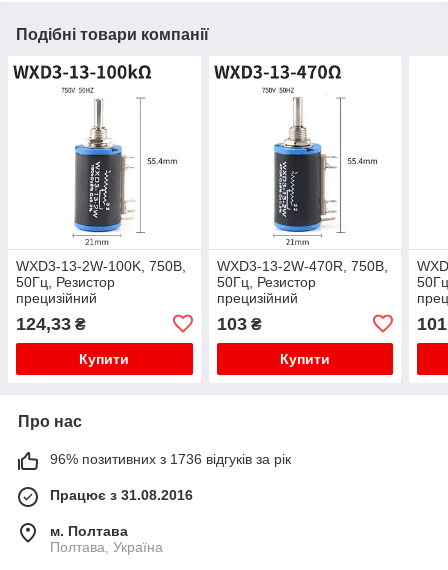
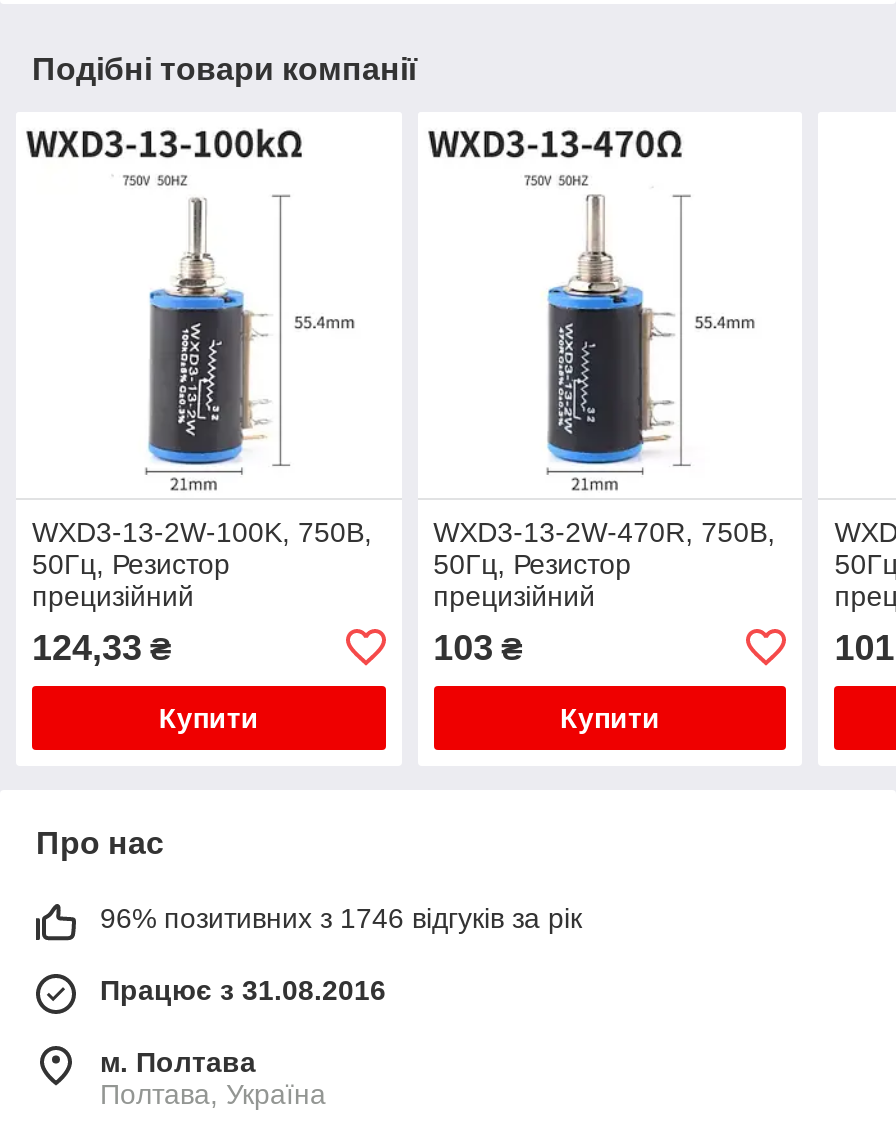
[50,451,291,467] 96% позитивних з 1736 відгуків за рік -> [100,902,582,934] 96% позитивних з 1746 відгуків за рік

